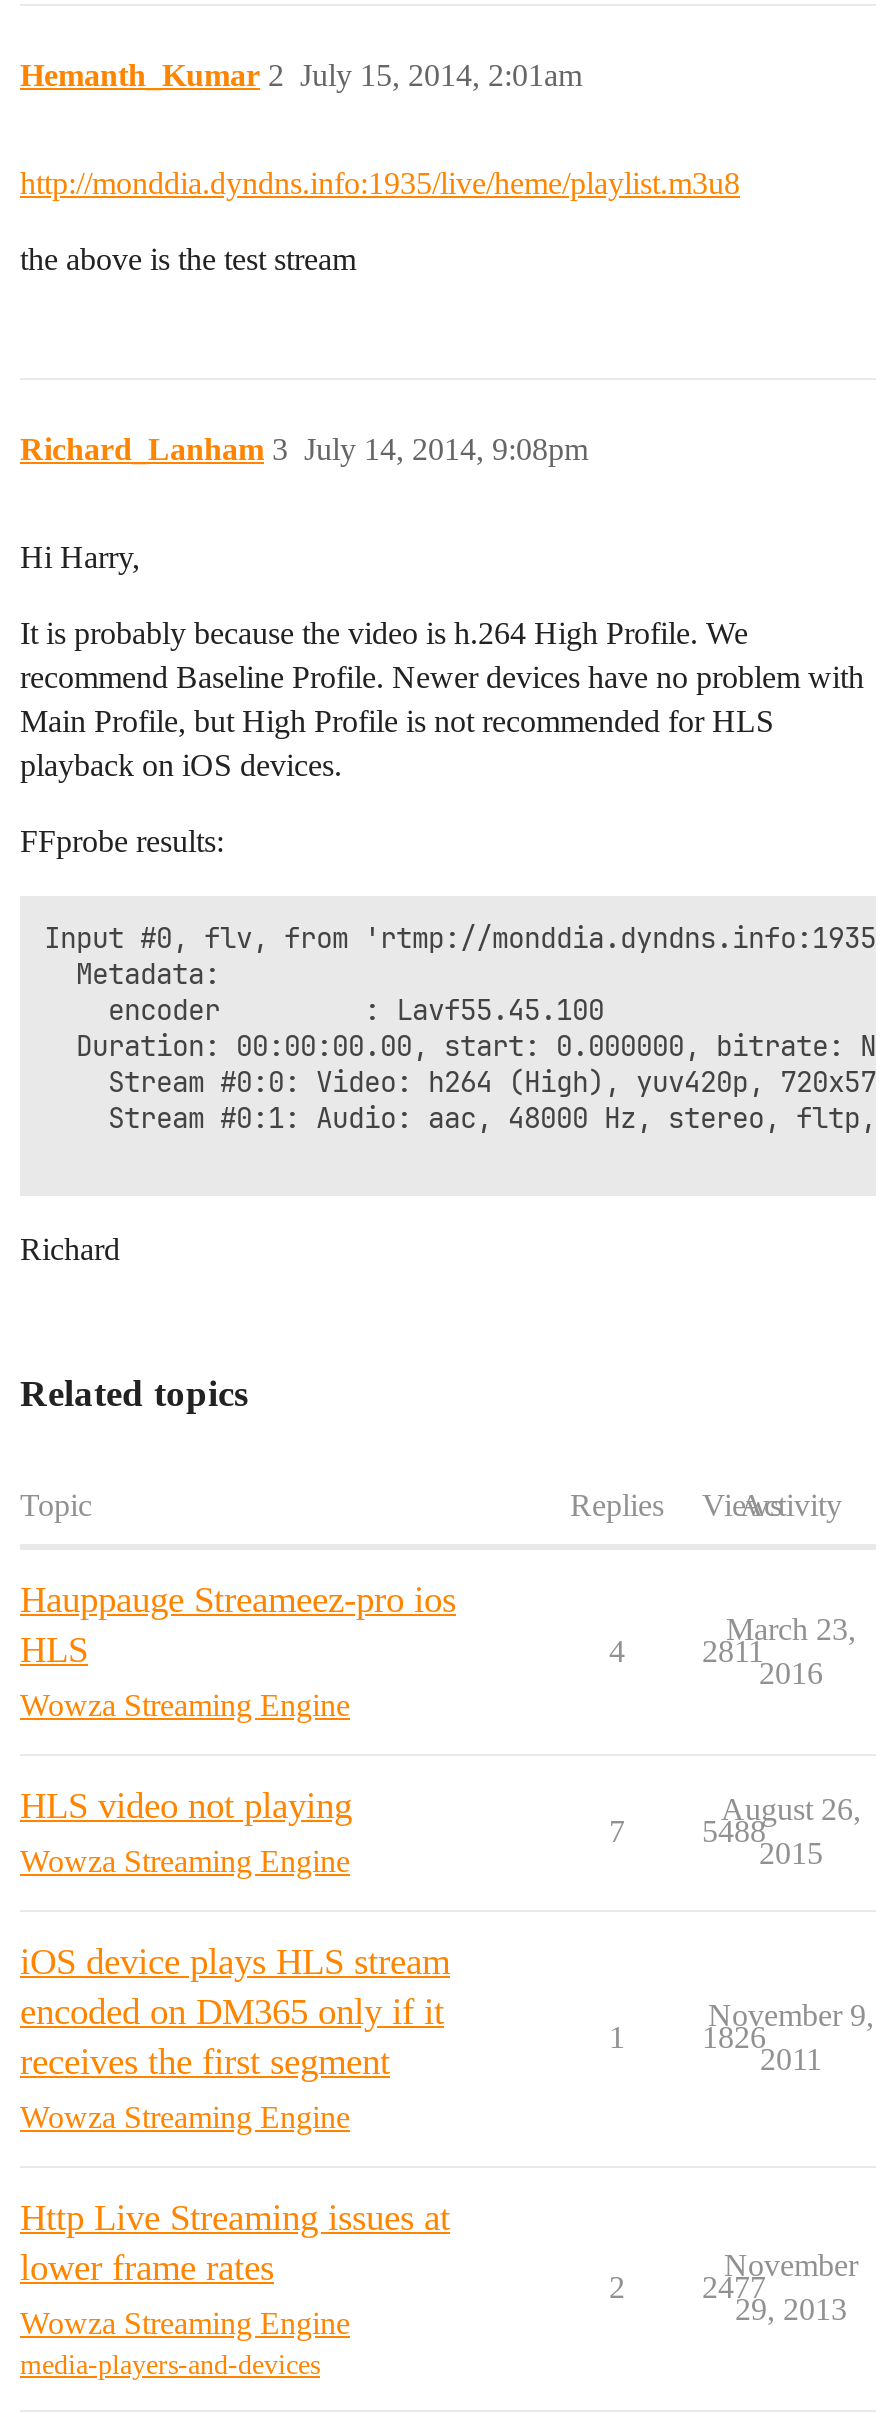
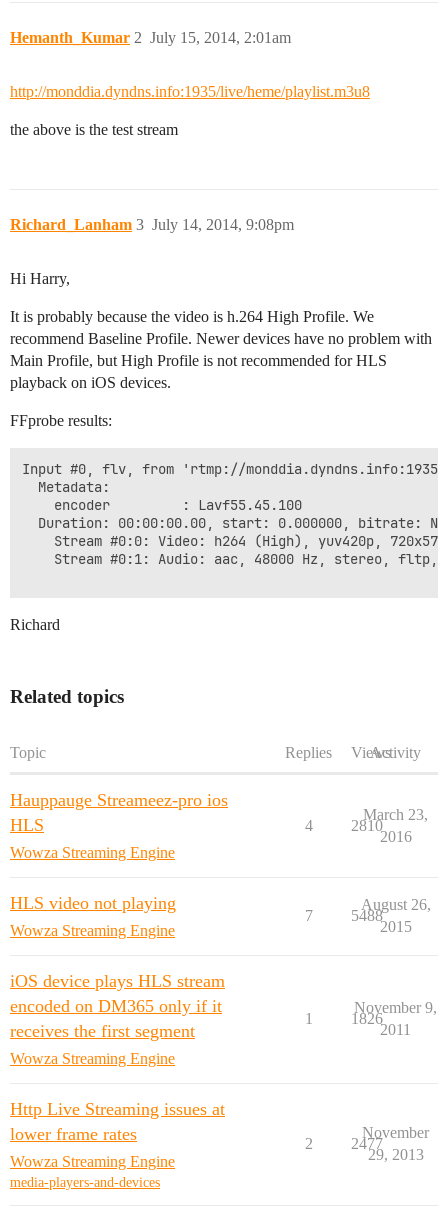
[702,1634,764,1668] 2811 -> [351,817,383,834] 2810

